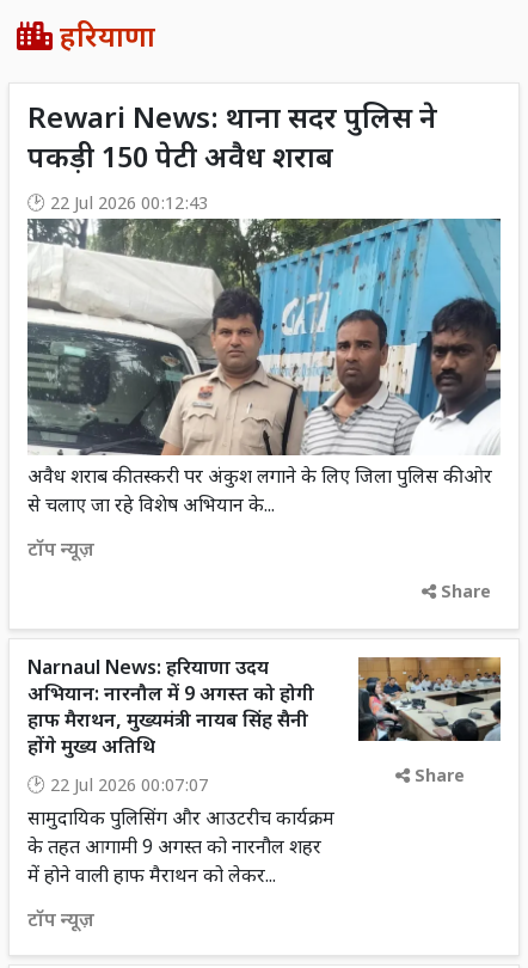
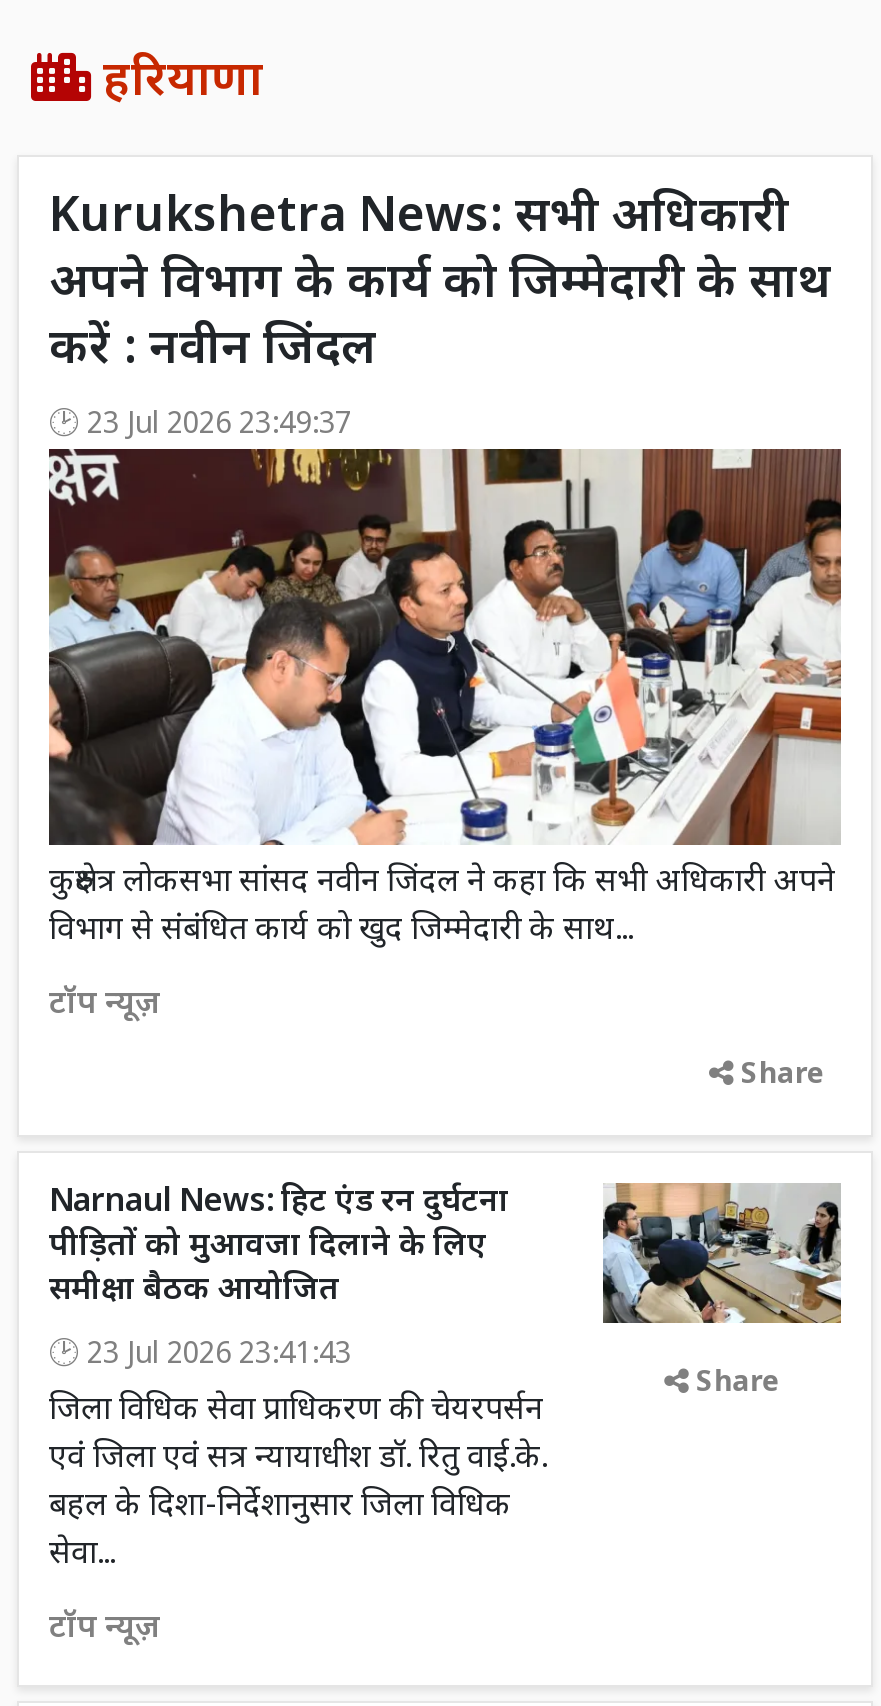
[27,102,437,216] Rewari News: थाना सदर पुलिस ने | पकड़ी 150 पेटी अवैध शराब | 22 Jul 2026 00:12:43 -> [49,187,831,445] Kurukshetra News: सभी अधिकारी | अपने विभाग के कार्य को जिम्मेदारी के साथ | करें : नवीन जिंदल | 23 Jul 2026 23:49:37
[26,218,502,520] [image] | अवैध शराब की तस्करी पर अंकुश लगाने के लिए जिला पुलिस की ओर | से चलाए जा रहे विशेष अभियान के... -> [47,447,843,953] [image] | कुरुक्षेत्र लोकसभा सांसद नवीन जिंदल ने कहा कि सभी अधिकारी अपने | विभाग से संबंधित कार्य को खुद जिम्मेदारी के साथ...
[27,657,314,761] Narnaul News: हरियाणा उदय | अभियान: नारनौल में 9 अगस्त को होगी | हाफ मैराथन, मुख्यमंत्री नायब सिंह सैनी | होंगे मुख्य अतिथि -> [49,1183,509,1313] Narnaul News: हिट एंड रन दुर्घटना | पीड़ितों को मुआवजा दिलाने के लिए | समीक्षा बैठक आयोजित
[357,656,502,742] [image] -> [601,1183,843,1325] [image]
[27,776,334,890] 22 Jul 2026 00:07:07 | सामुदायिक पुलिसिंग और आउटरीच कार्यक्रम | के तहत आगामी 9 अगस्त को नारनौल शहर | में होने वाली हाफ मैराथन को लेकर... -> [49,1337,547,1577] 23 Jul 2026 23:41:43 | जिला विधिक सेवा प्राधिकरण की चेयरपर्सन | एवं जिला एवं सत्र न्यायाधीश डॉ. रितु वाई.के. | बहल के दिशा-निर्देशानुसार जिला विधिक | सेवा...

